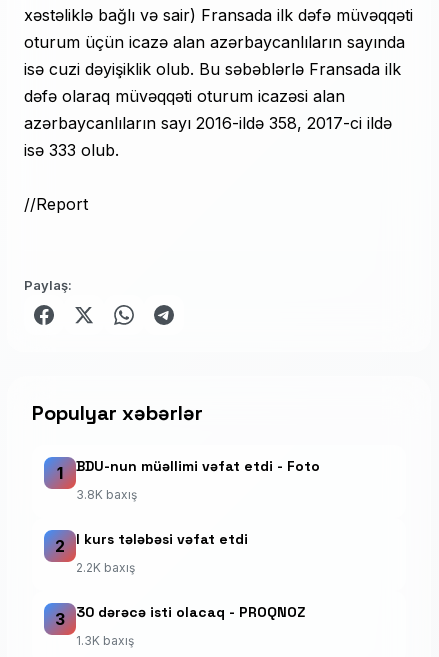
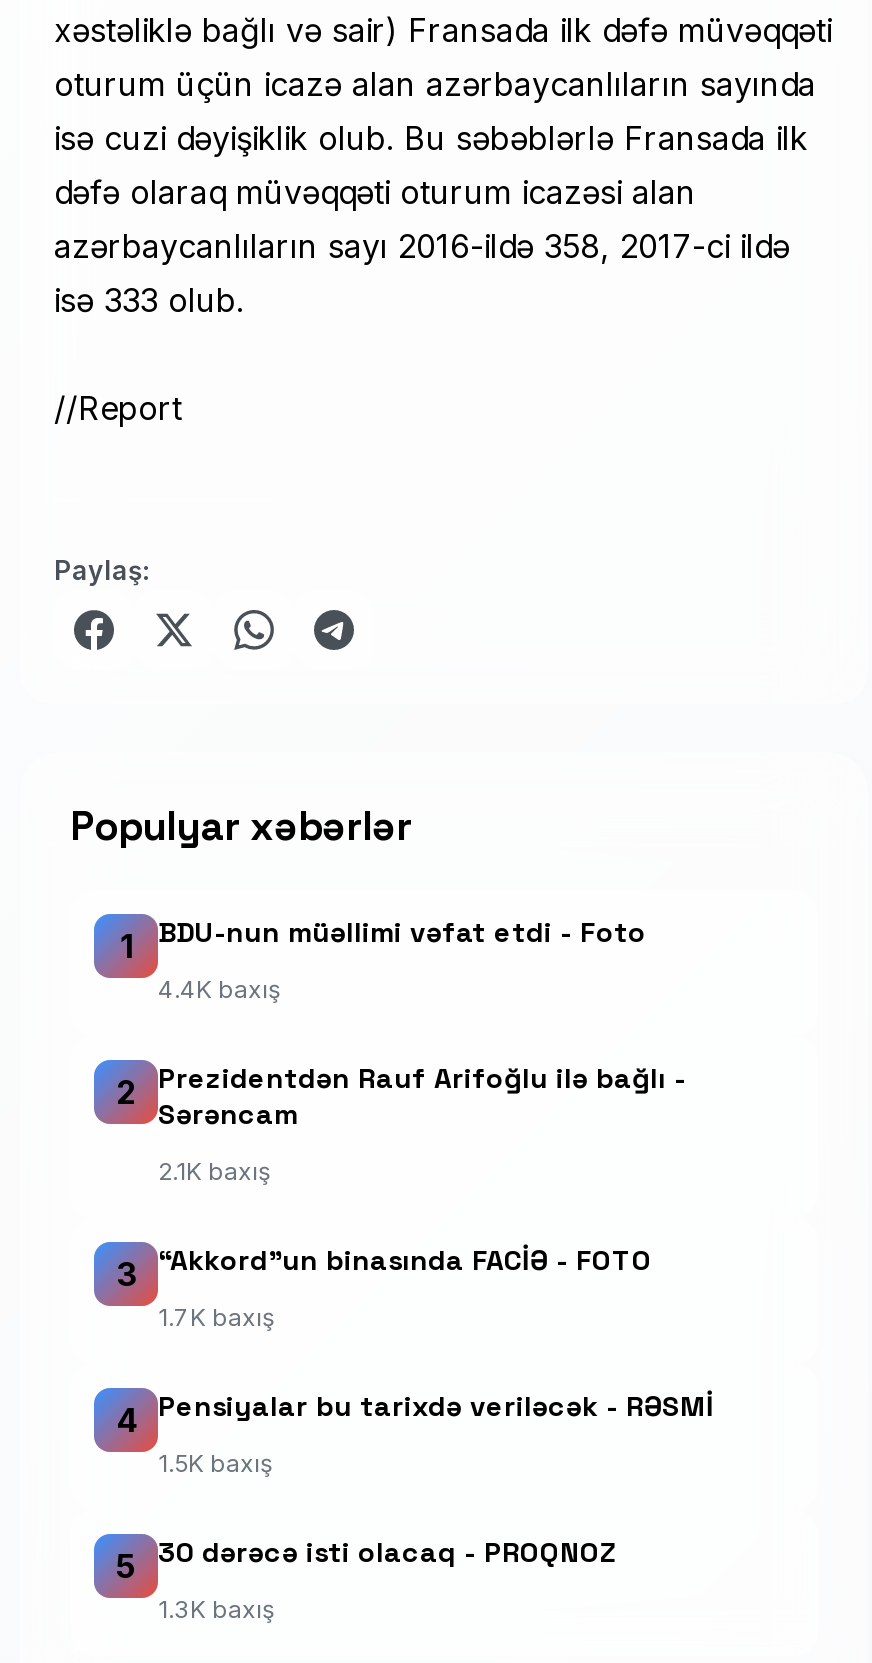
[76,487,137,502] 3.8K baxış -> [158,974,280,1004] 4.4K baxış
[76,530,248,548] I kurs tələbəsi vəfat etdi -> [158,1060,686,1132] Prezidentdən Rauf Arifoğlu ilə bağlı - | Sərəncam
none -> [116,1242,714,1585] “Akkord”un binasında FACİƏ - FOTO | 1.7K baxış | 4 | Pensiyalar bu tarixdə veriləcək - RƏSMİ | 1.5K baxış | 5
[76,560,135,575] 2.2K baxış -> [158,1156,270,1186] 2.1K baxış

